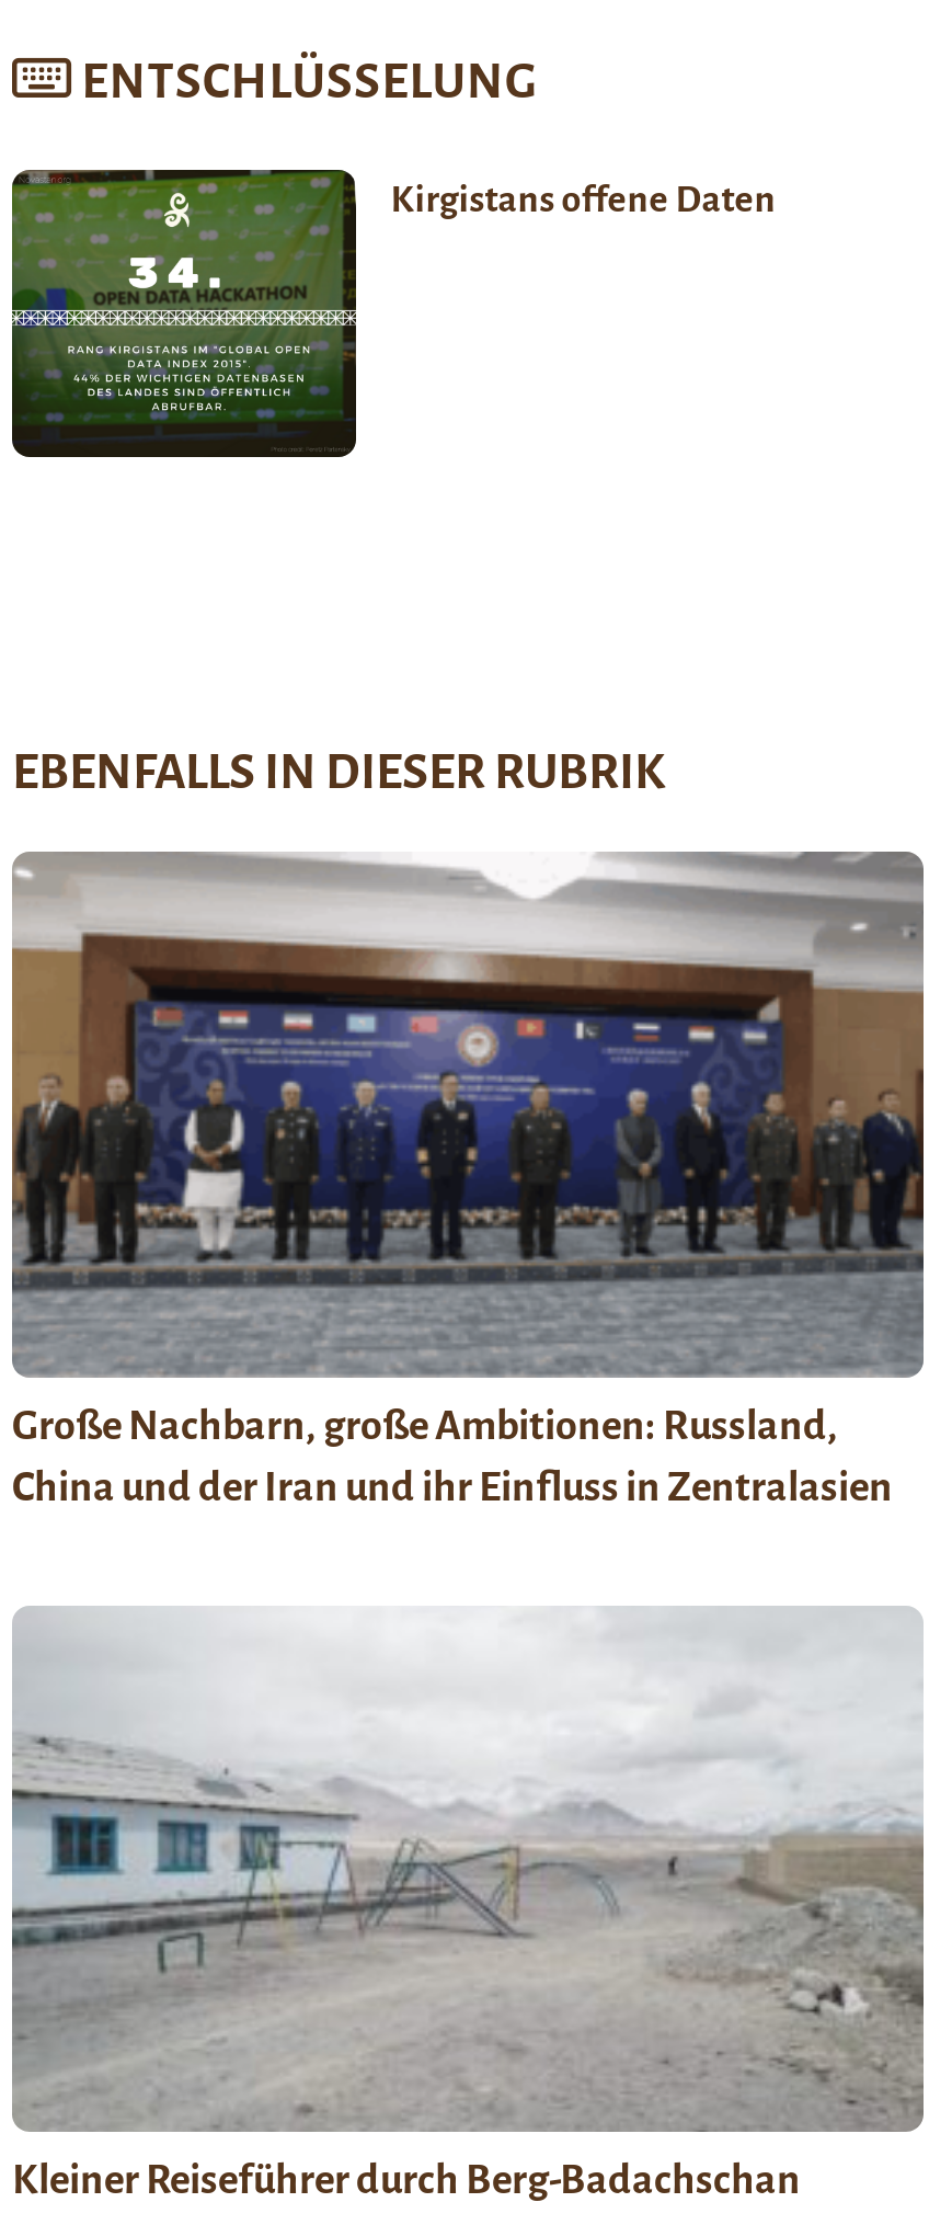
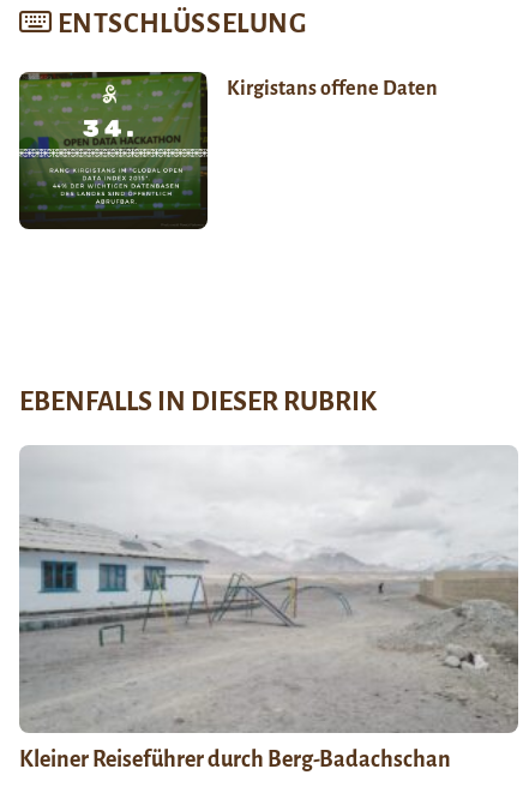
[12,851,926,1509] [image] | Große Nachbarn, große Ambitionen: Russland, | China und der Iran und ihr Einfluss in Zentralasien -> none

